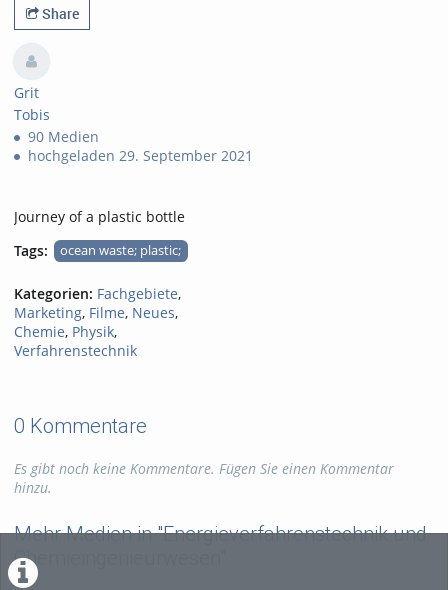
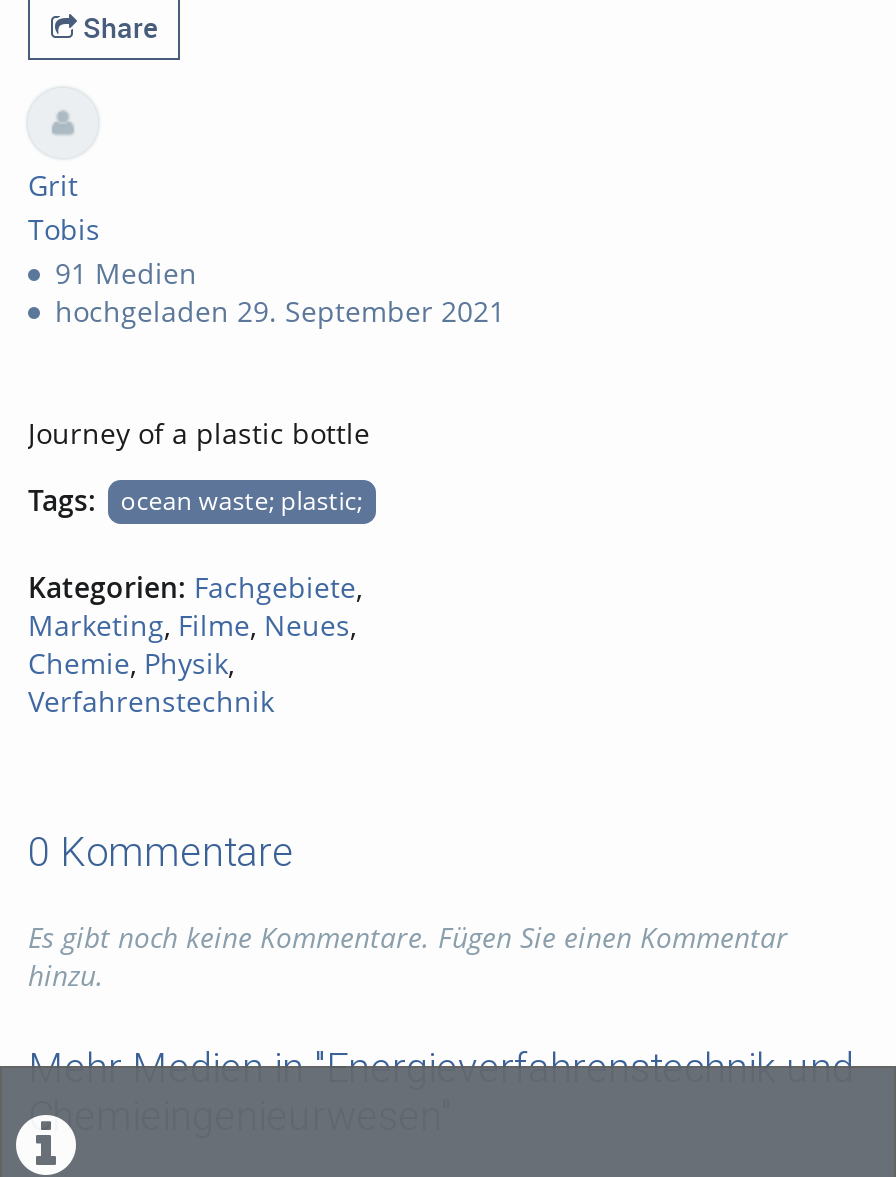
[23,126,98,145] 90 Medien -> [47,253,197,291] 91 Medien

